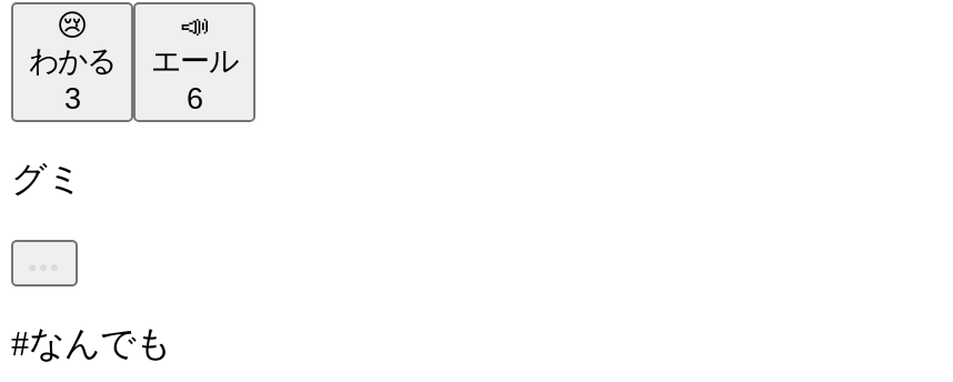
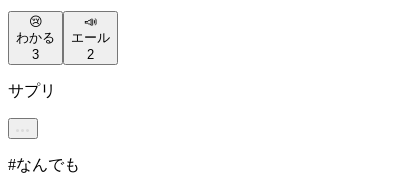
[187,83,202,116] 6 -> [87,47,94,62] 2
[11,161,82,198] グミ -> [8,82,56,99] サプリ

